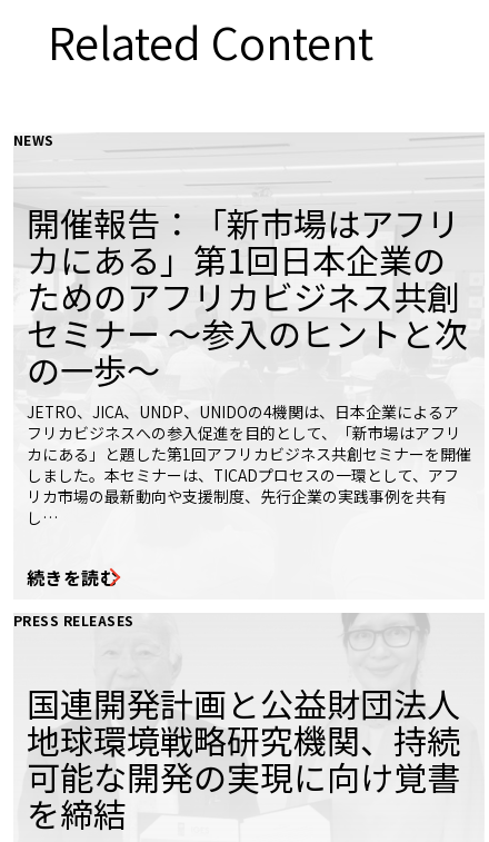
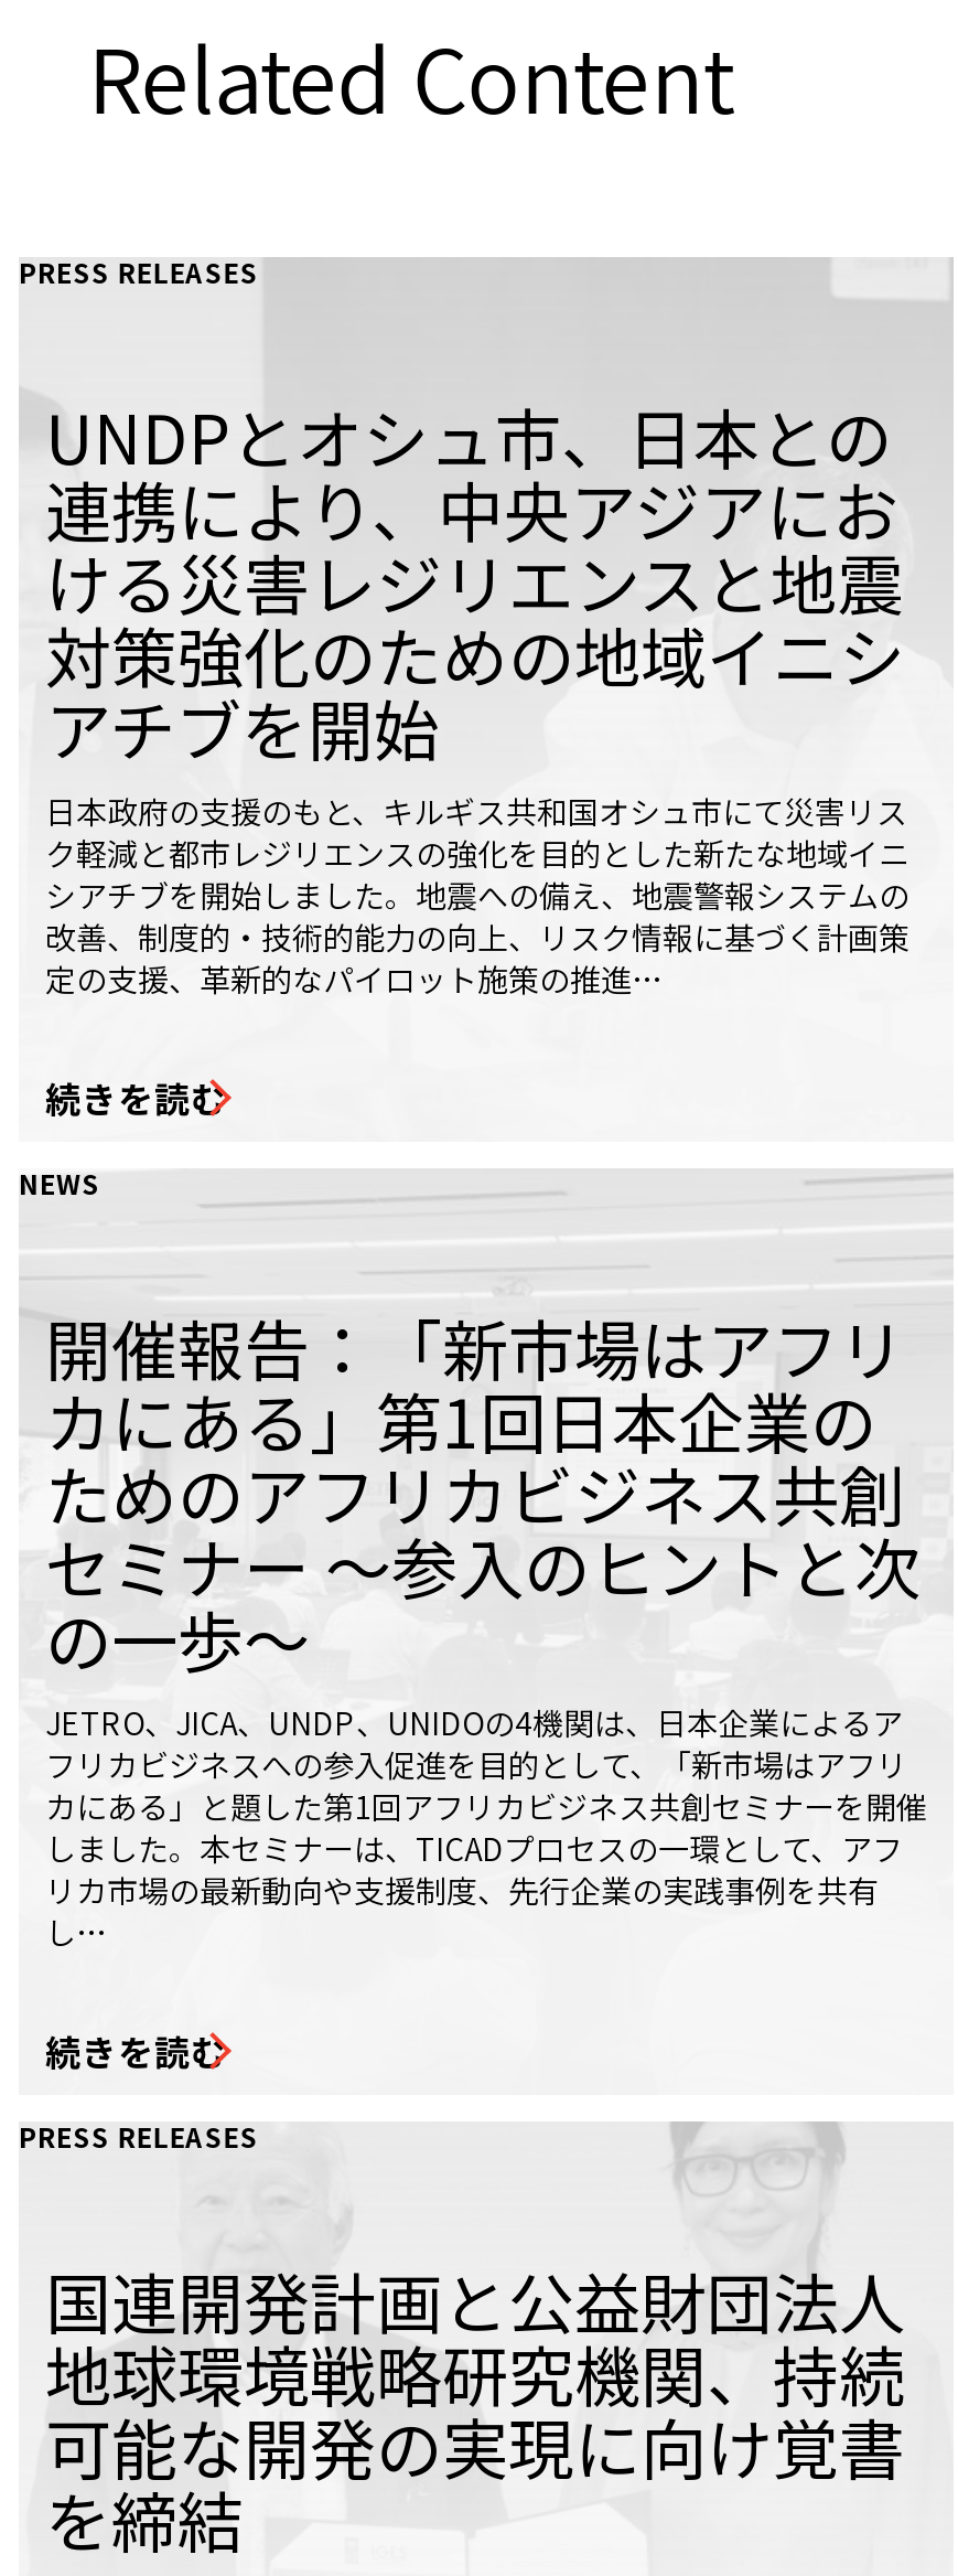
none -> [19,253,909,1124] PRESS RELEASES | UNDPとオシュ市、日本との | 連携により、中央アジアにお | ける災害レジリエンスと地震 | 対策強化のための地域イニシ | アチブを開始 | 日本政府の支援のもと、キルギス共和国オシュ市にて災害リス | ク軽減と都市レジリエンスの強化を目的とした新たな地域イニ | シアチブを開始しました。地震への備え、地震警報システムの | 改善、制度的・技術的能力の向上、リスク情報に基づく計画策 | 定の支援、革新的なパイロット施策の推進… | 続きを読む

